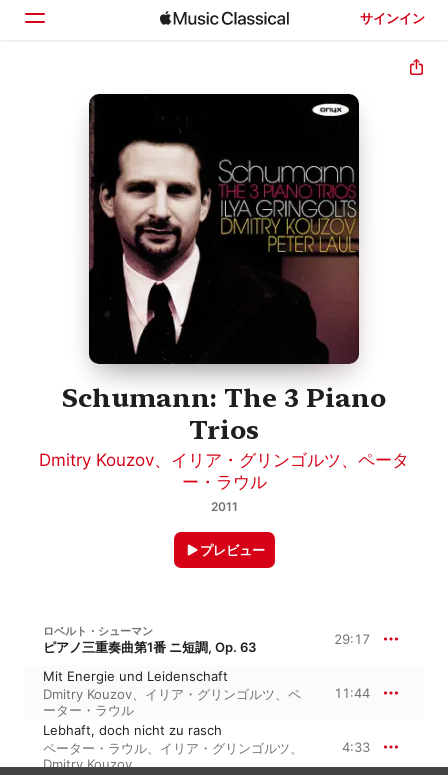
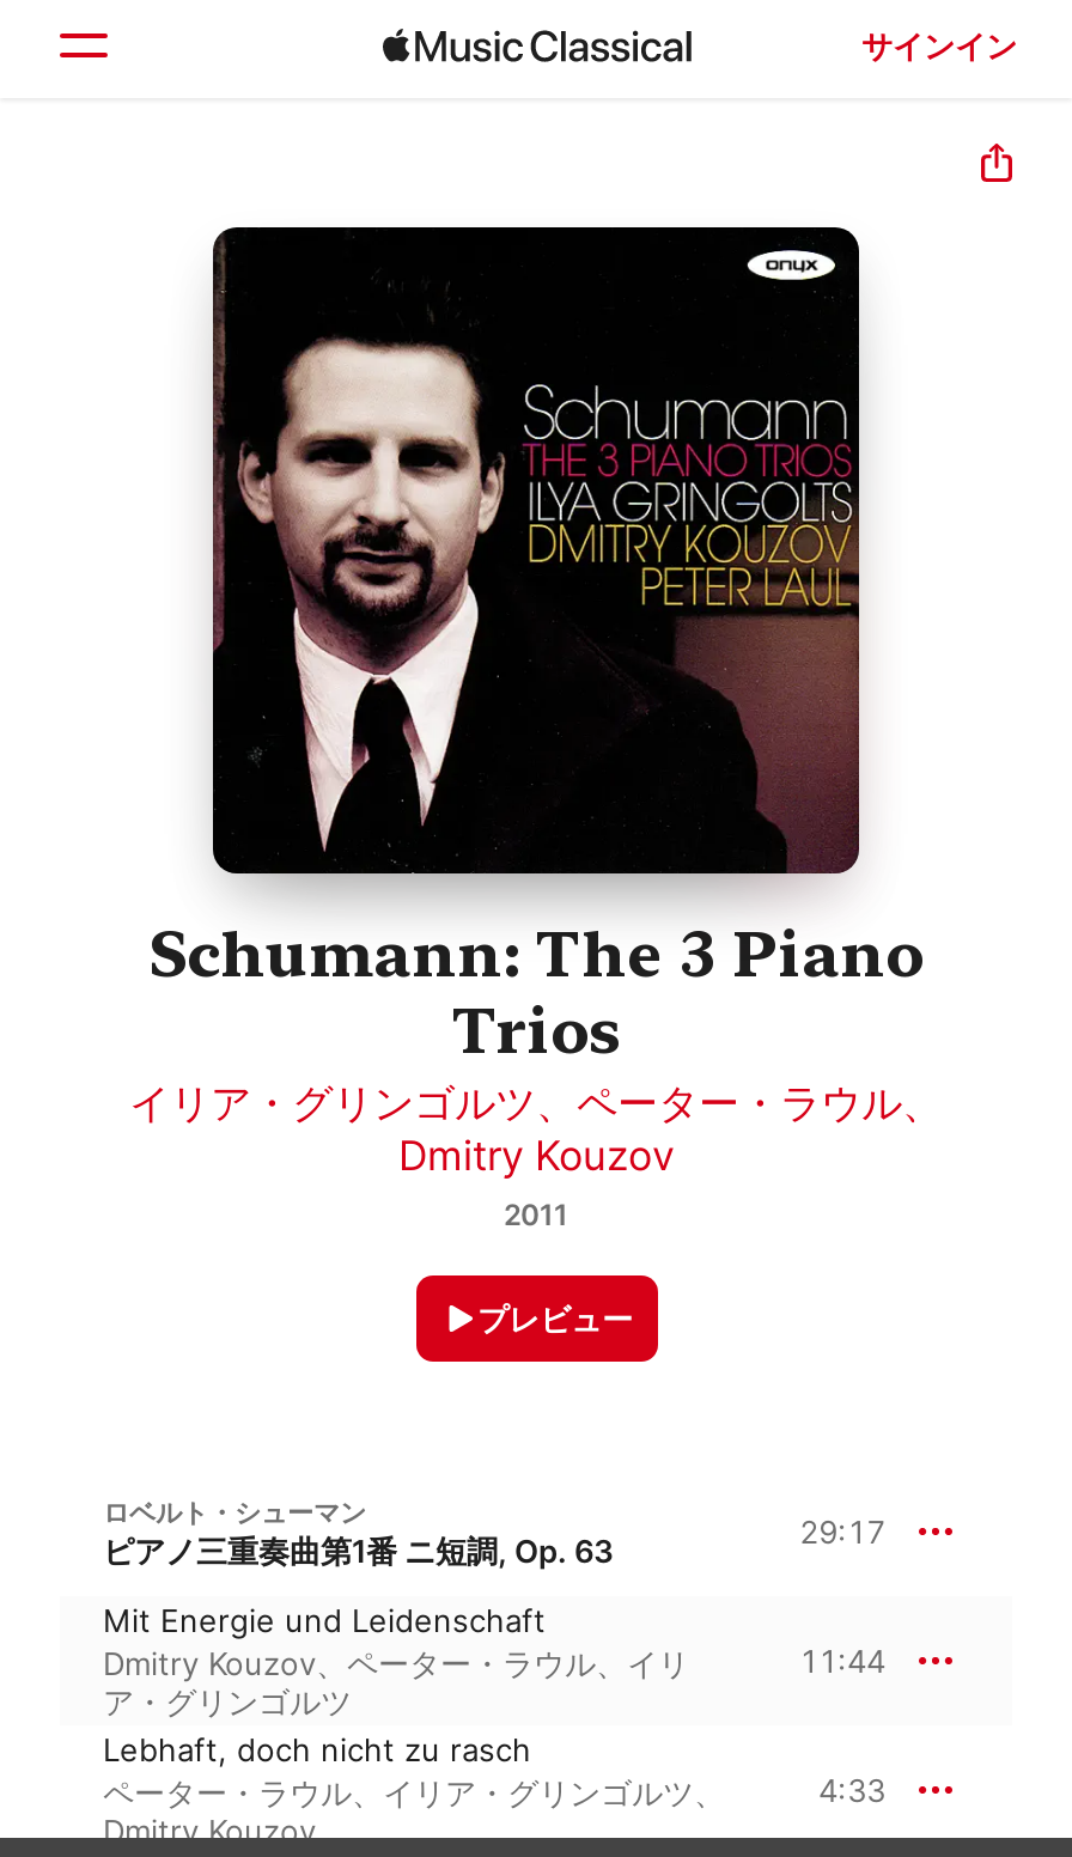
[39,450,409,492] Dmitry Kouzov、イリア・グリンゴルツ、ペータ | ー・ラウル -> [129,1080,943,1181] イリア・グリンゴルツ、ペーター・ラウル、 | Dmitry Kouzov
[43,686,301,718] Dmitry Kouzov、イリア・グリンゴルツ、ペ | ーター・ラウル -> [103,1645,689,1722] Dmitry Kouzov、ペーター・ラウル、イリ | ア・グリンゴルツ

